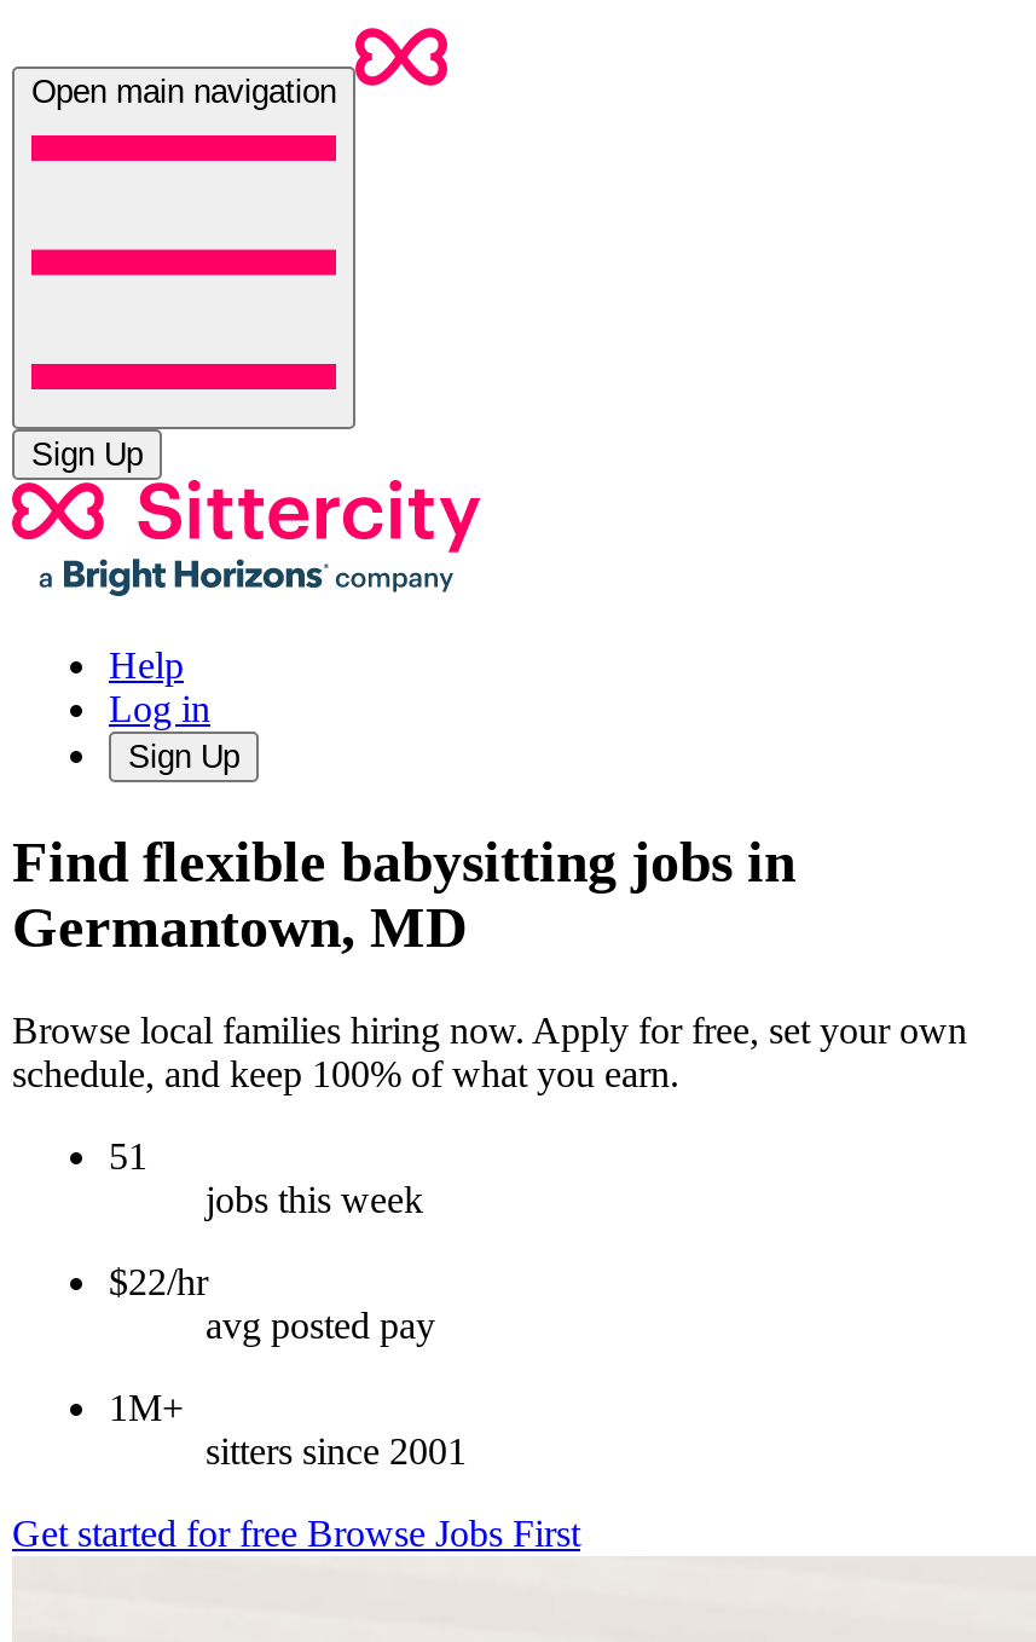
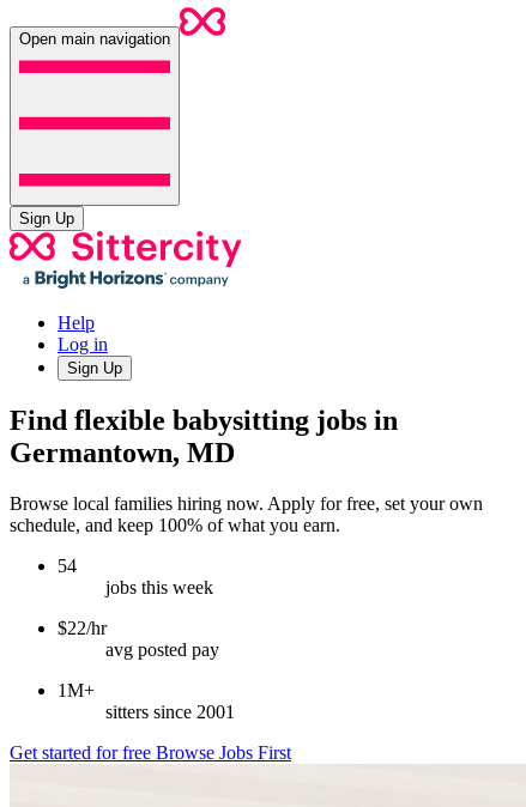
[109,1135,147,1176] 51 -> [58,555,77,576] 54

